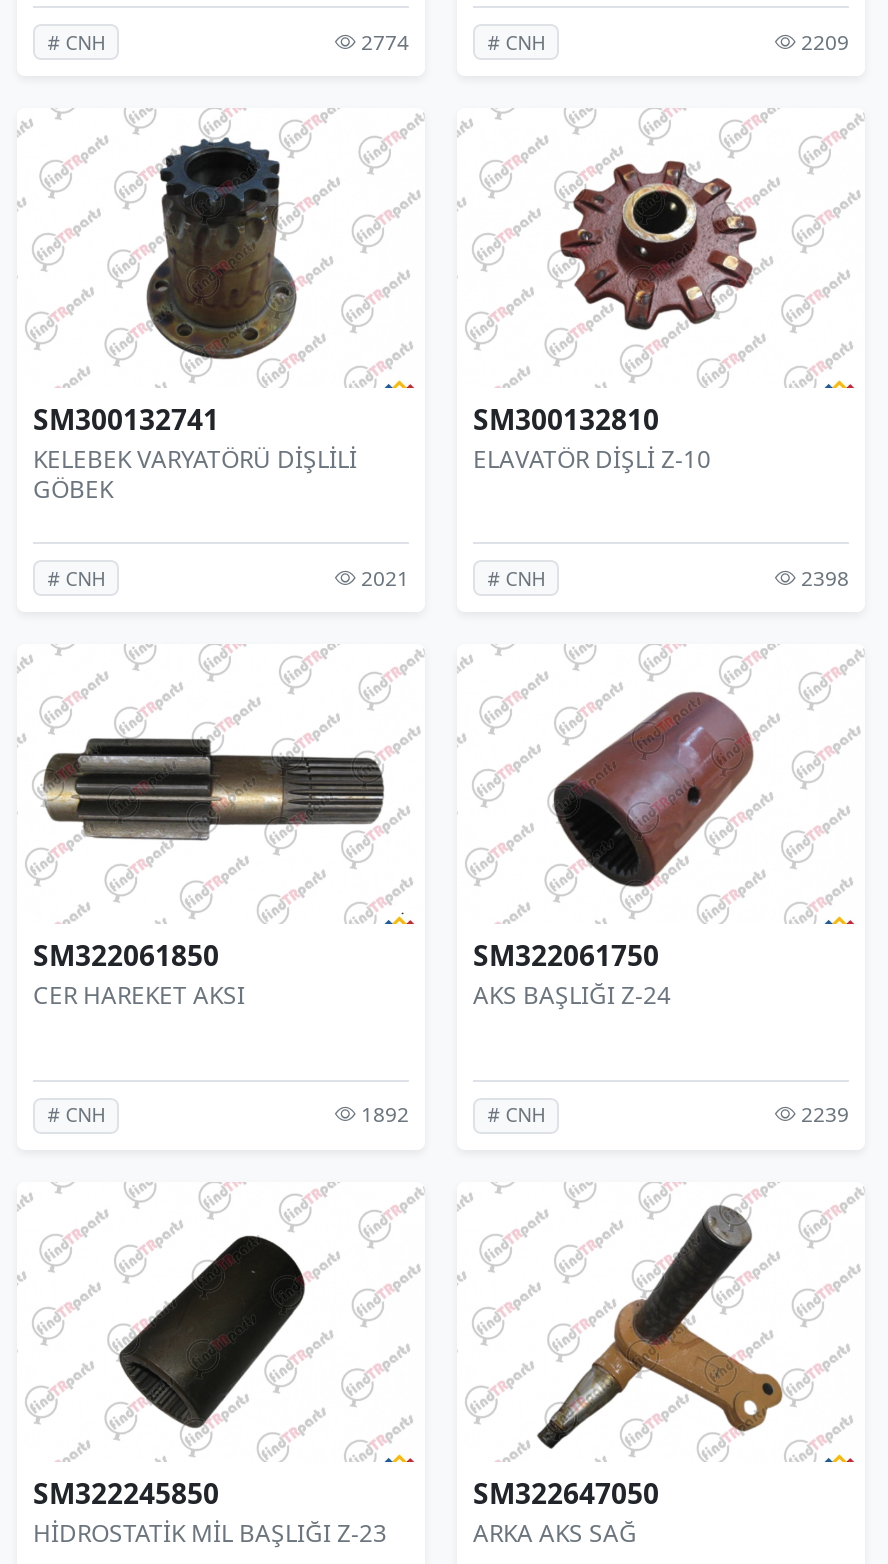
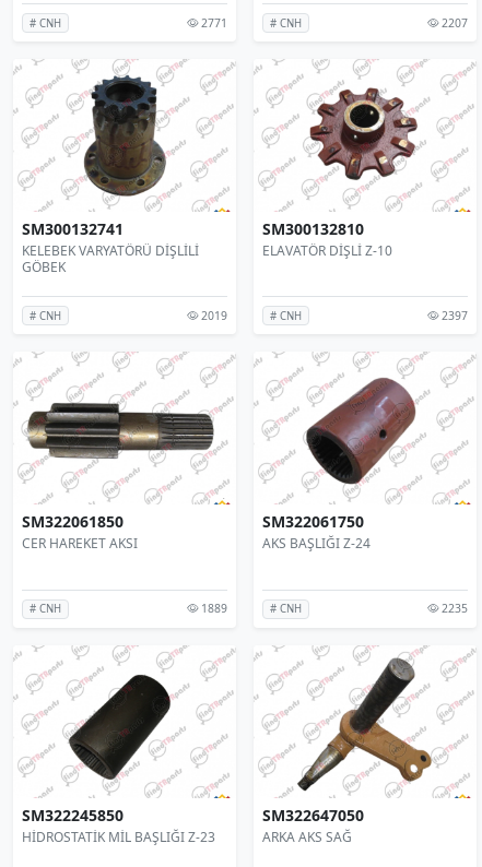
[355,27,409,55] 2774 -> [198,15,227,30] 2771
[795,27,849,55] 2209 -> [438,15,468,30] 2207
[355,564,409,592] 2021 -> [198,308,227,323] 2019
[795,564,849,592] 2398 -> [438,308,468,323] 2397
[355,1100,409,1128] 1892 -> [198,601,227,616] 1889
[795,1100,849,1128] 2239 -> [438,601,468,616] 2235

